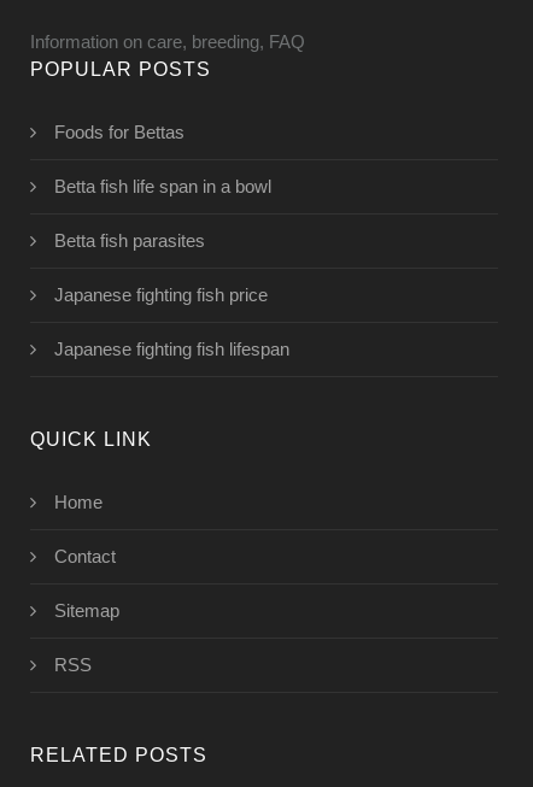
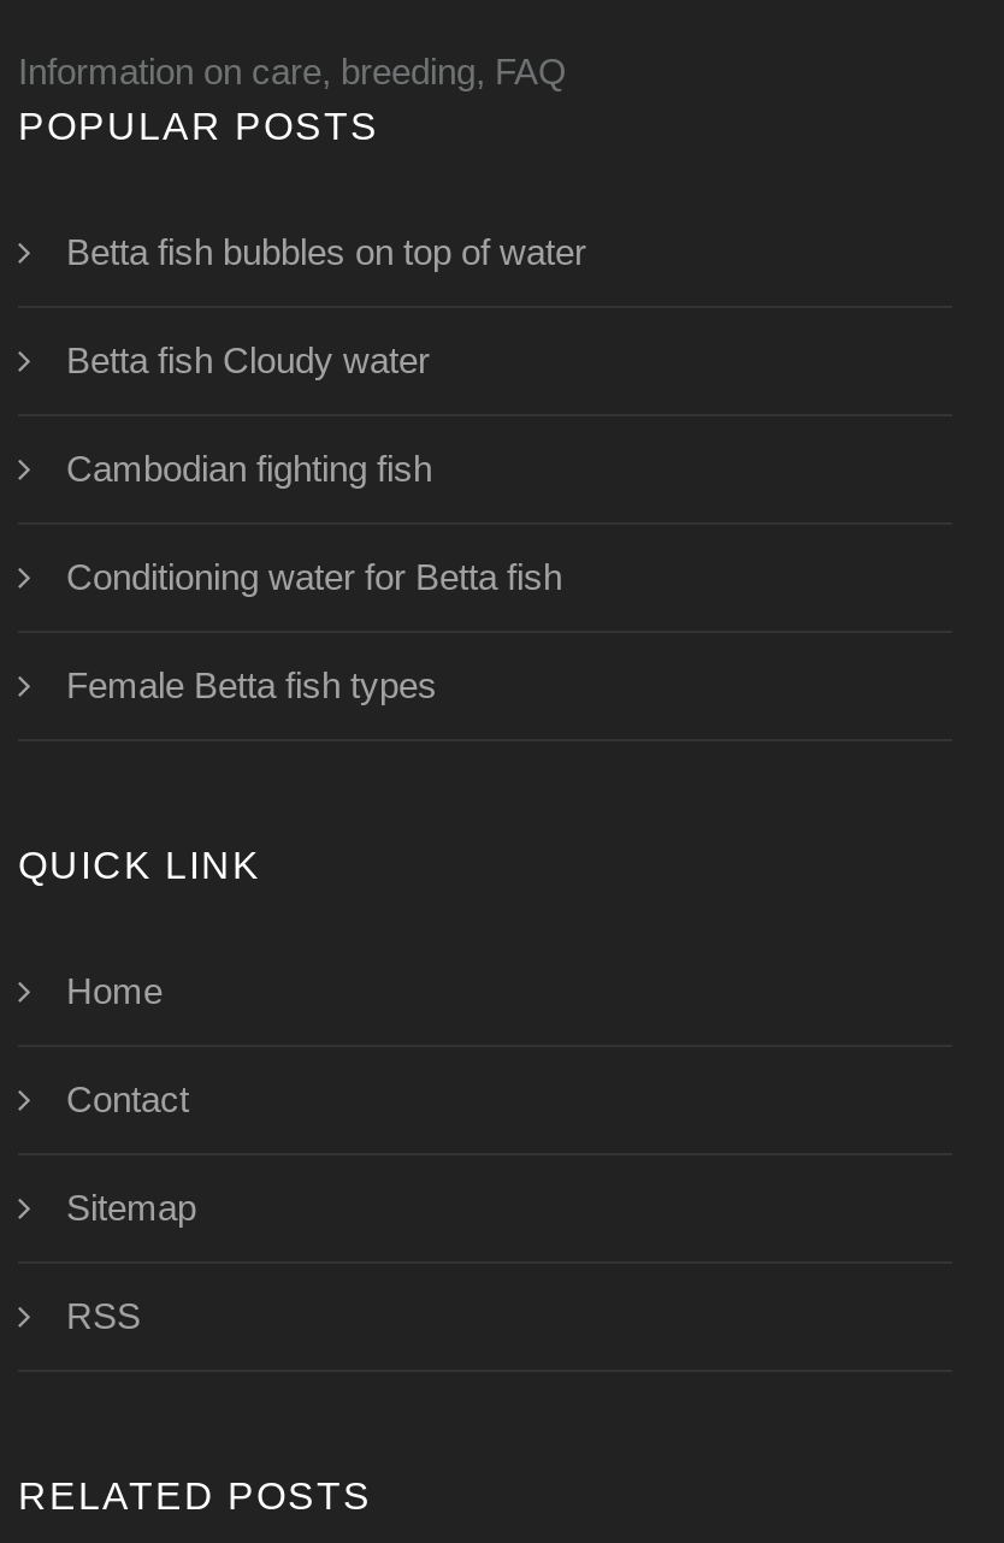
[54,121,184,142] Foods for Bettas -> [66,230,586,271] Betta fish bubbles on top of water
[54,176,271,196] Betta fish life span in a bowl -> [66,339,430,380] Betta fish Cloudy water
[54,230,205,250] Betta fish parasites -> [66,447,432,488] Cambodian fighting fish
[54,284,268,305] Japanese fighting fish price -> [66,555,562,596] Conditioning water for Betta fish
[54,338,289,359] Japanese fighting fish lifespan -> [66,664,437,705] Female Betta fish types

